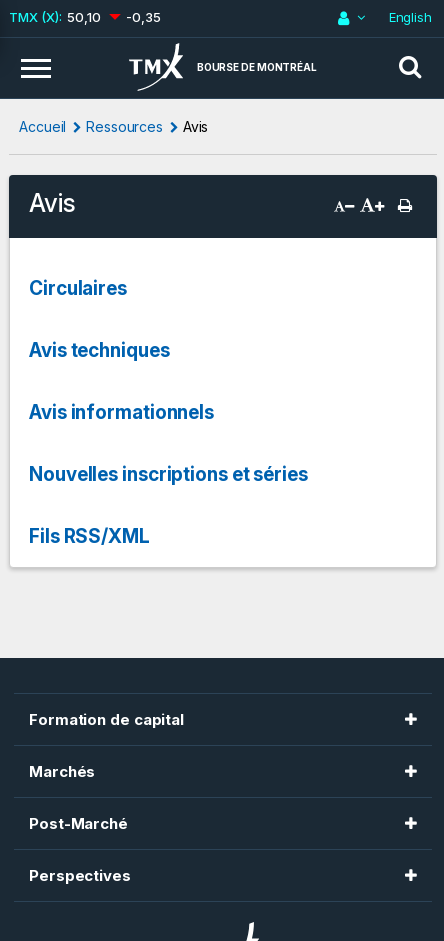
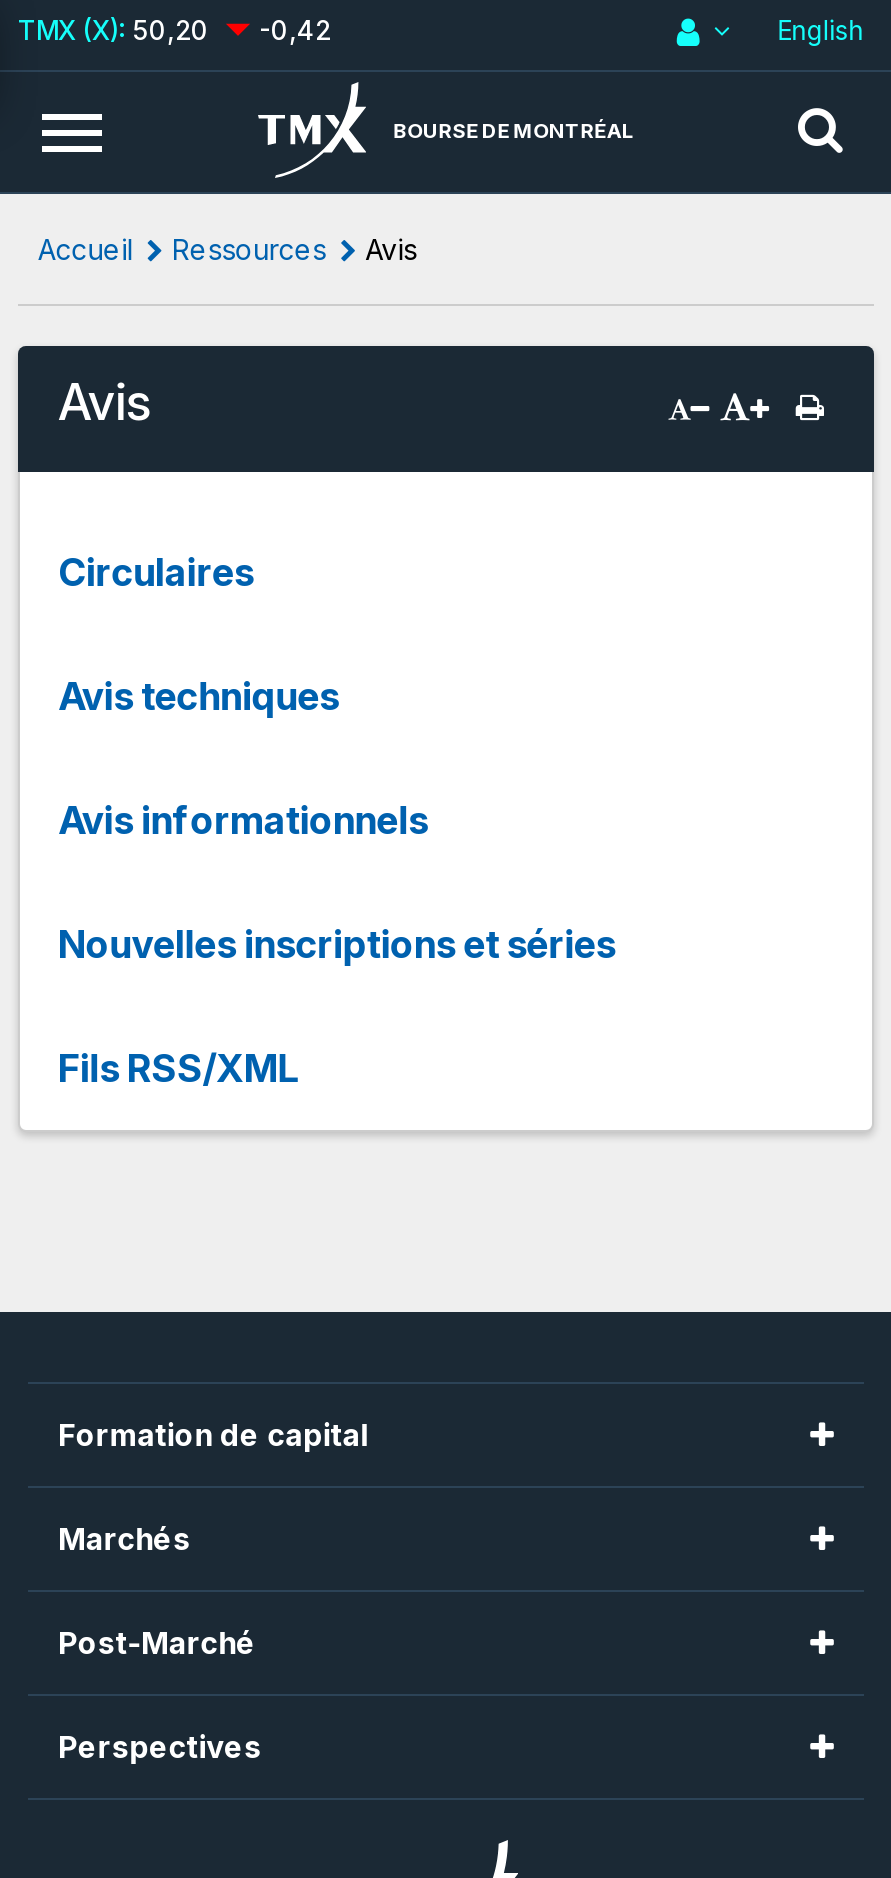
[66,9,100,25] 50,10 -> [133,14,209,46] 50,20
[125,9,160,25] -0,35 -> [259,14,331,46] -0,42

